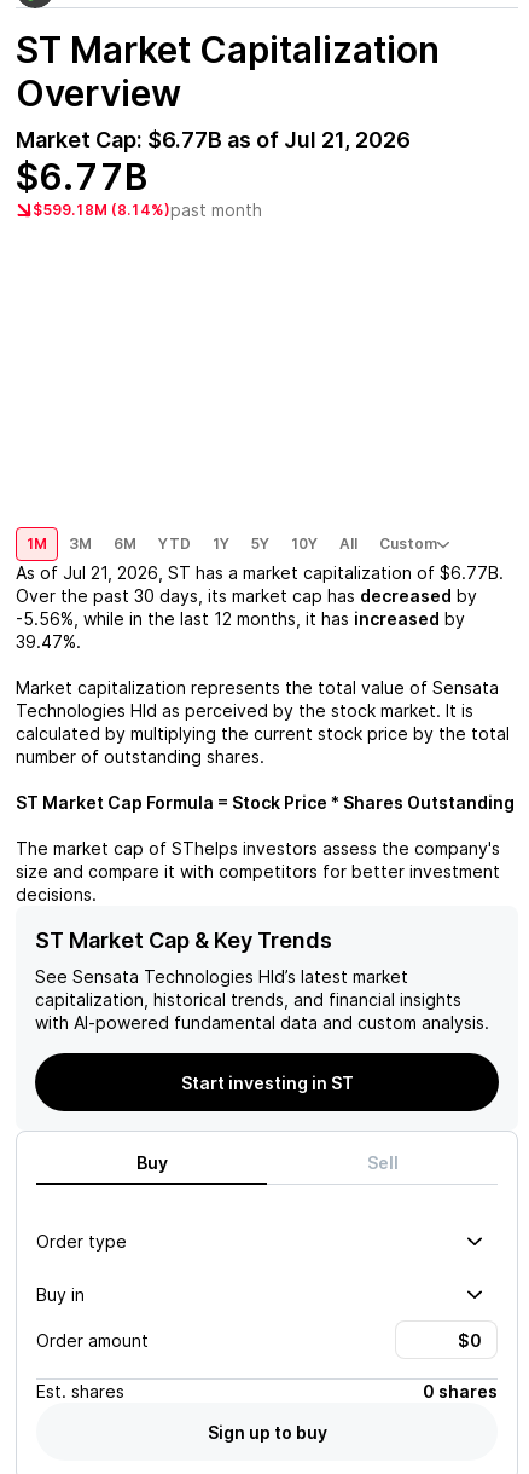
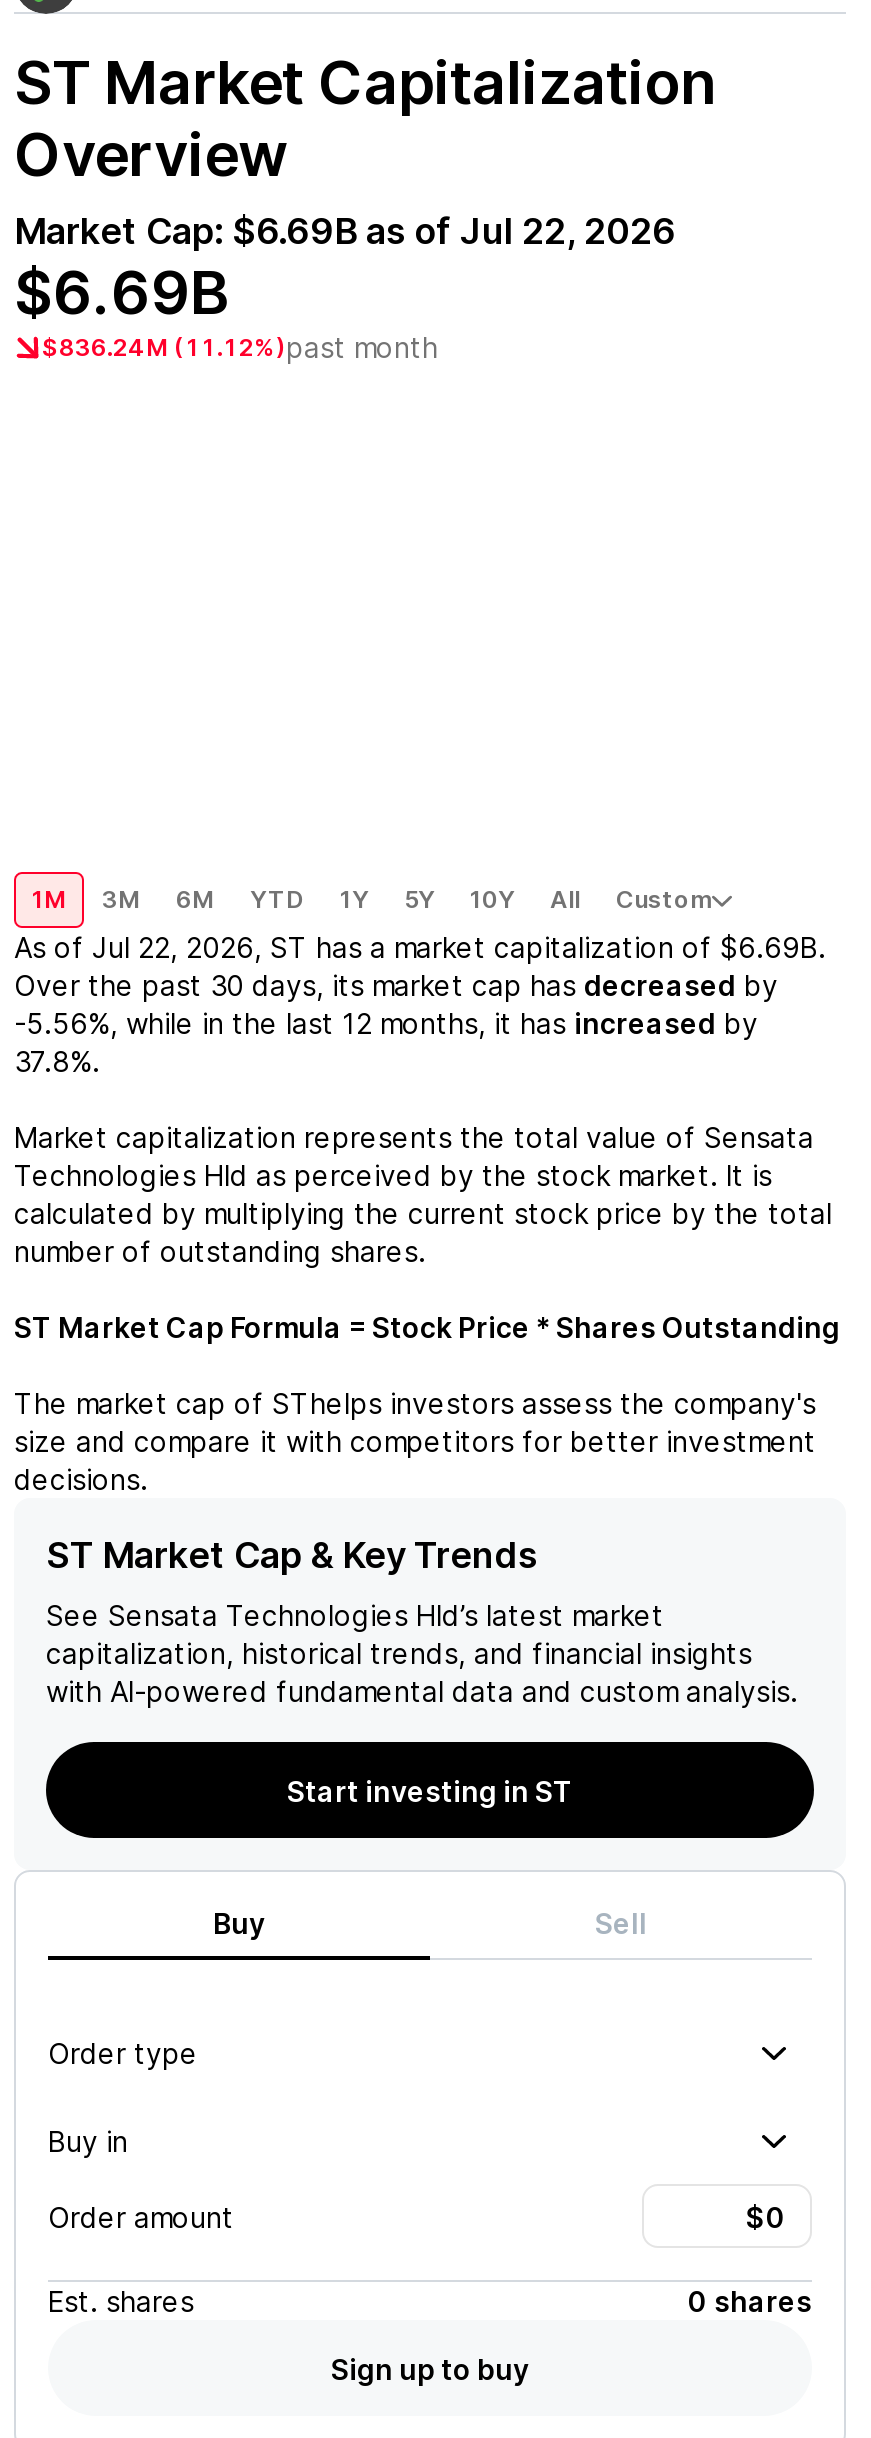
[16,127,411,220] Market Cap: $6.77B as of Jul 21, 2026 | $6.77B | $599.18M (8.14%)past month -> [14,210,676,364] Market Cap: $6.69B as of Jul 22, 2026 | $6.69B | $836.24M (11.12%)past month
[16,562,504,583] As of Jul 21, 2026, ST has a market capitalization of $6.77B. -> [14,930,826,964] As of Jul 22, 2026, ST has a market capitalization of $6.69B.
[16,631,81,652] 39.47%. -> [14,1044,100,1078] 37.8%.

